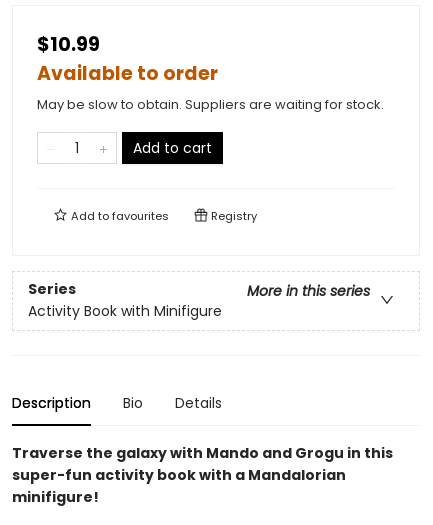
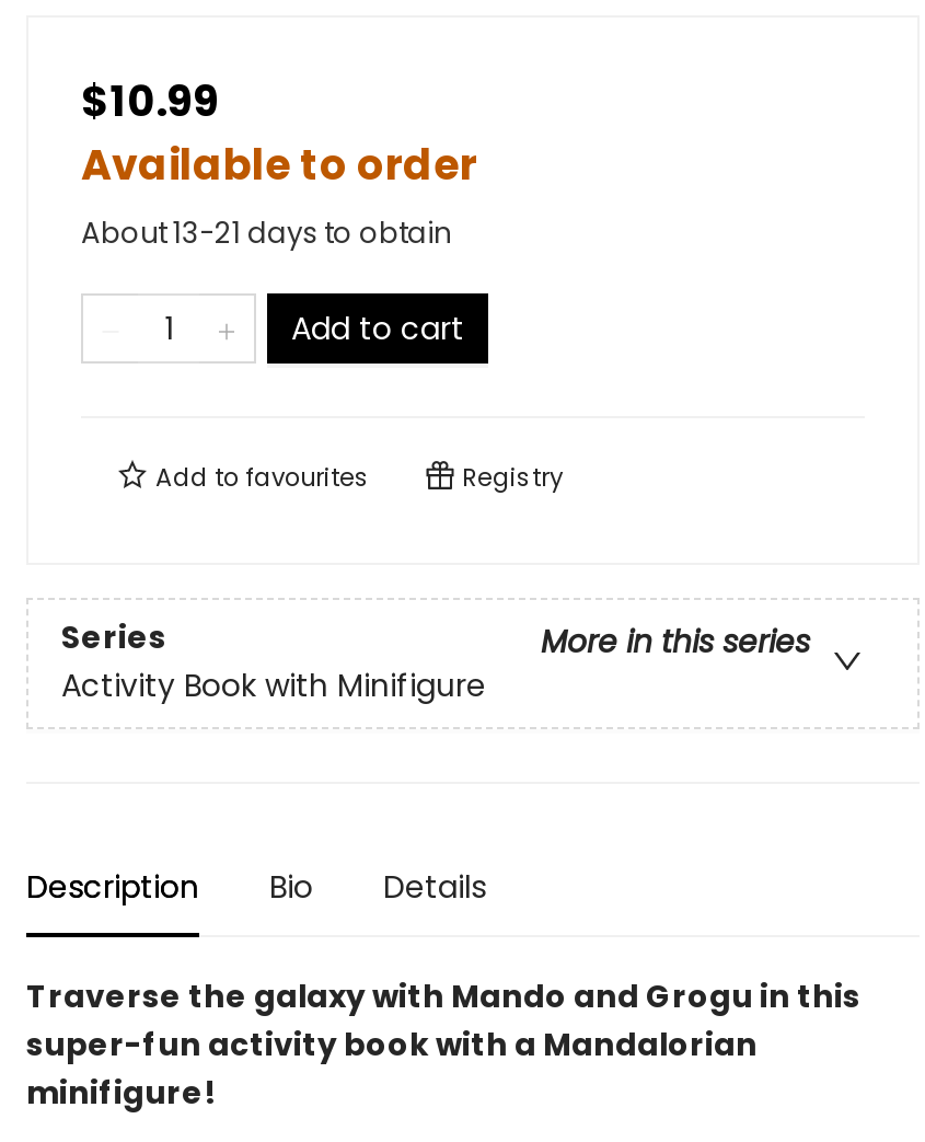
[37,95,384,114] May be slow to obtain. Suppliers are waiting for stock. -> [81,212,451,254] About 13-21 days to obtain

